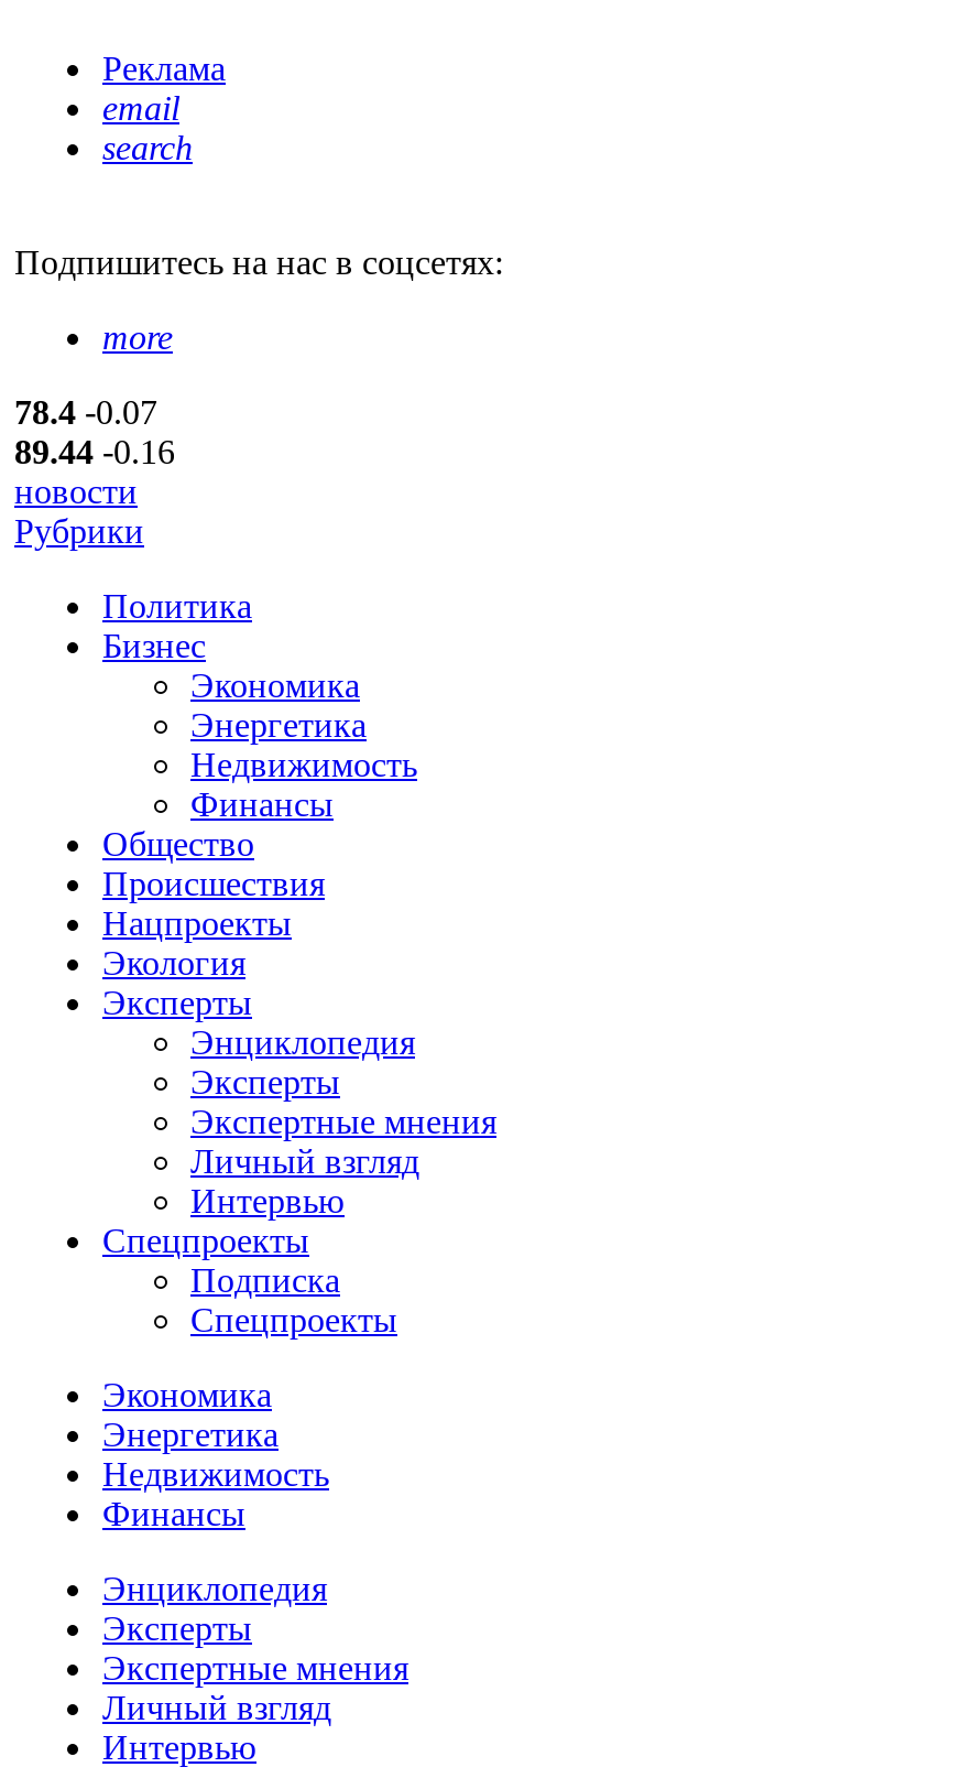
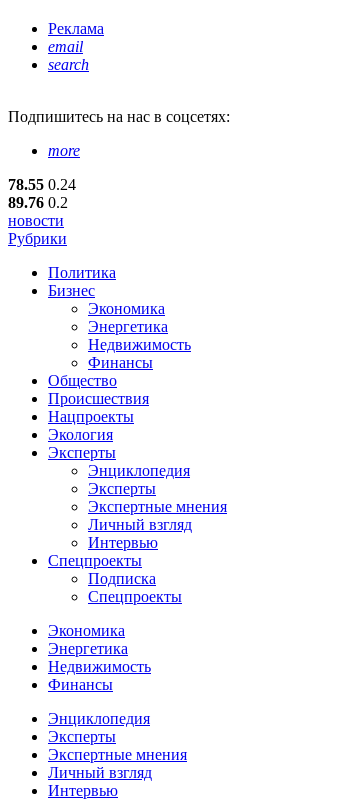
[14,393,157,431] 78.4 -0.07 -> [8,176,76,193] 78.55 0.24
[14,433,175,470] 89.44 -0.16 -> [8,194,68,211] 89.76 0.2

